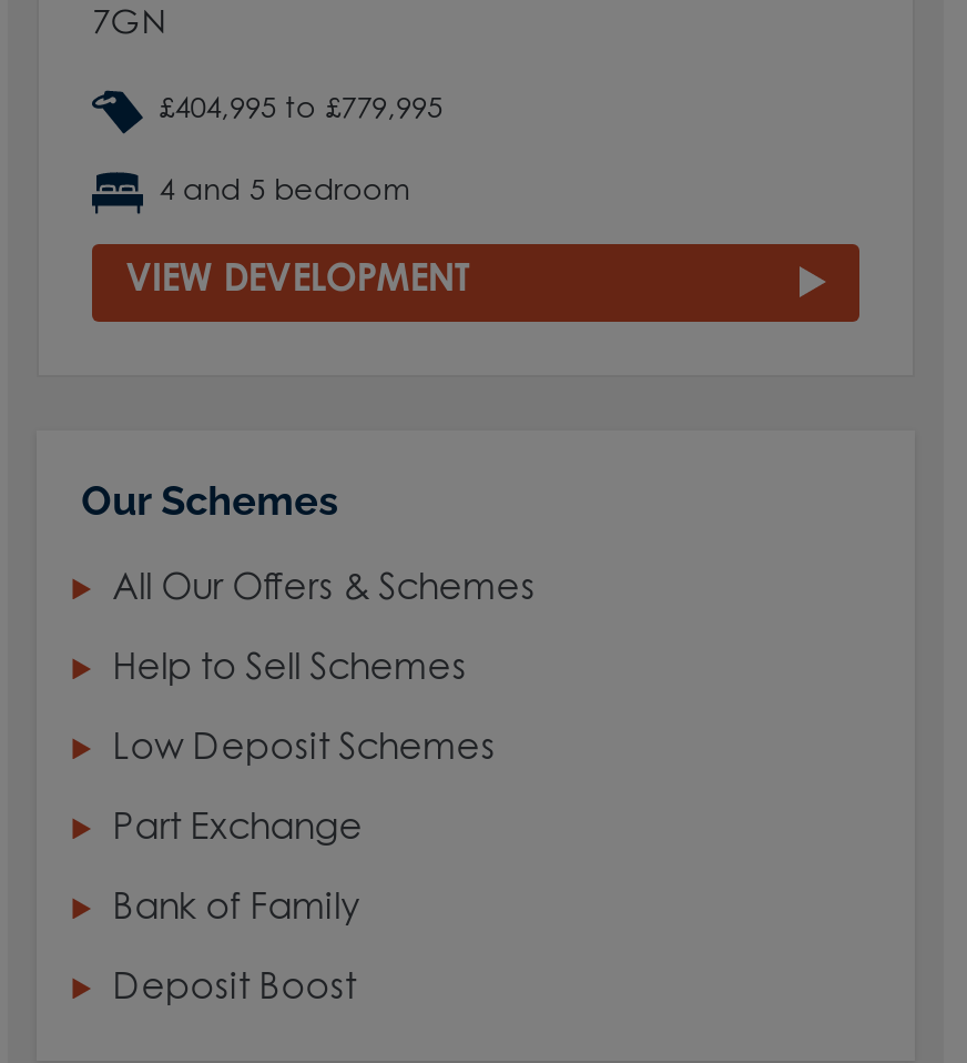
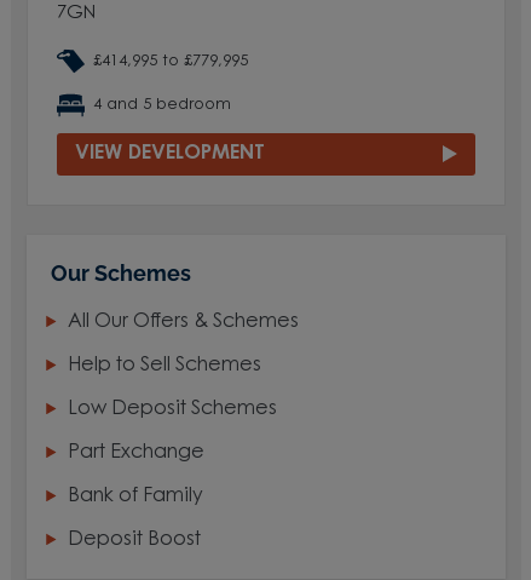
[159,97,443,125] £404,995 to £779,995 -> [93,53,248,68] £414,995 to £779,995

